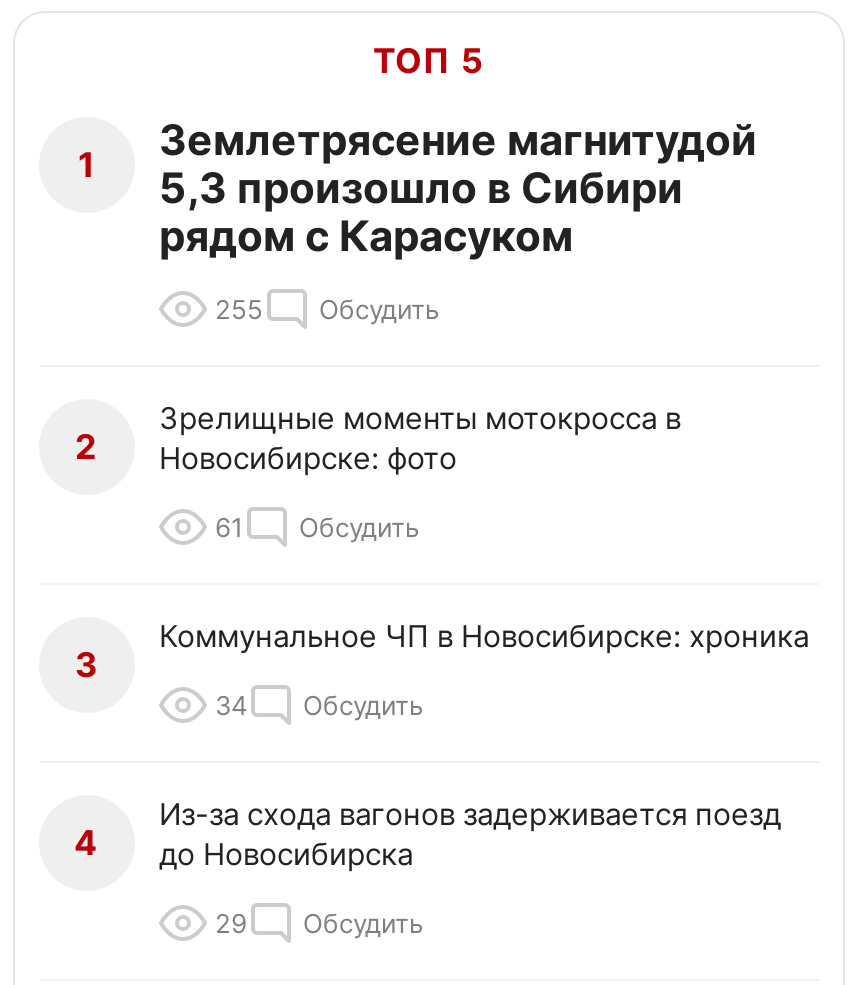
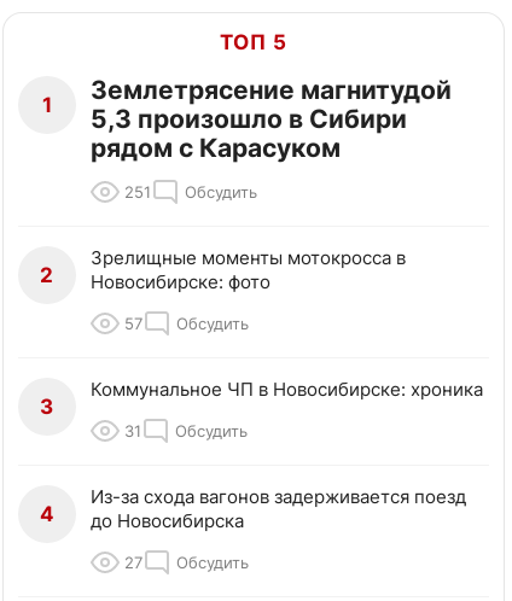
[215,292,439,324] 255 Обсудить -> [124,182,257,202] 251 Обсудить
[215,510,419,542] 61 Обсудить -> [124,314,249,333] 57 Обсудить
[215,688,423,720] 34 Обсудить -> [124,421,248,441] 31 Обсудить
[215,906,423,938] 29 Обсудить -> [124,553,249,572] 27 Обсудить

